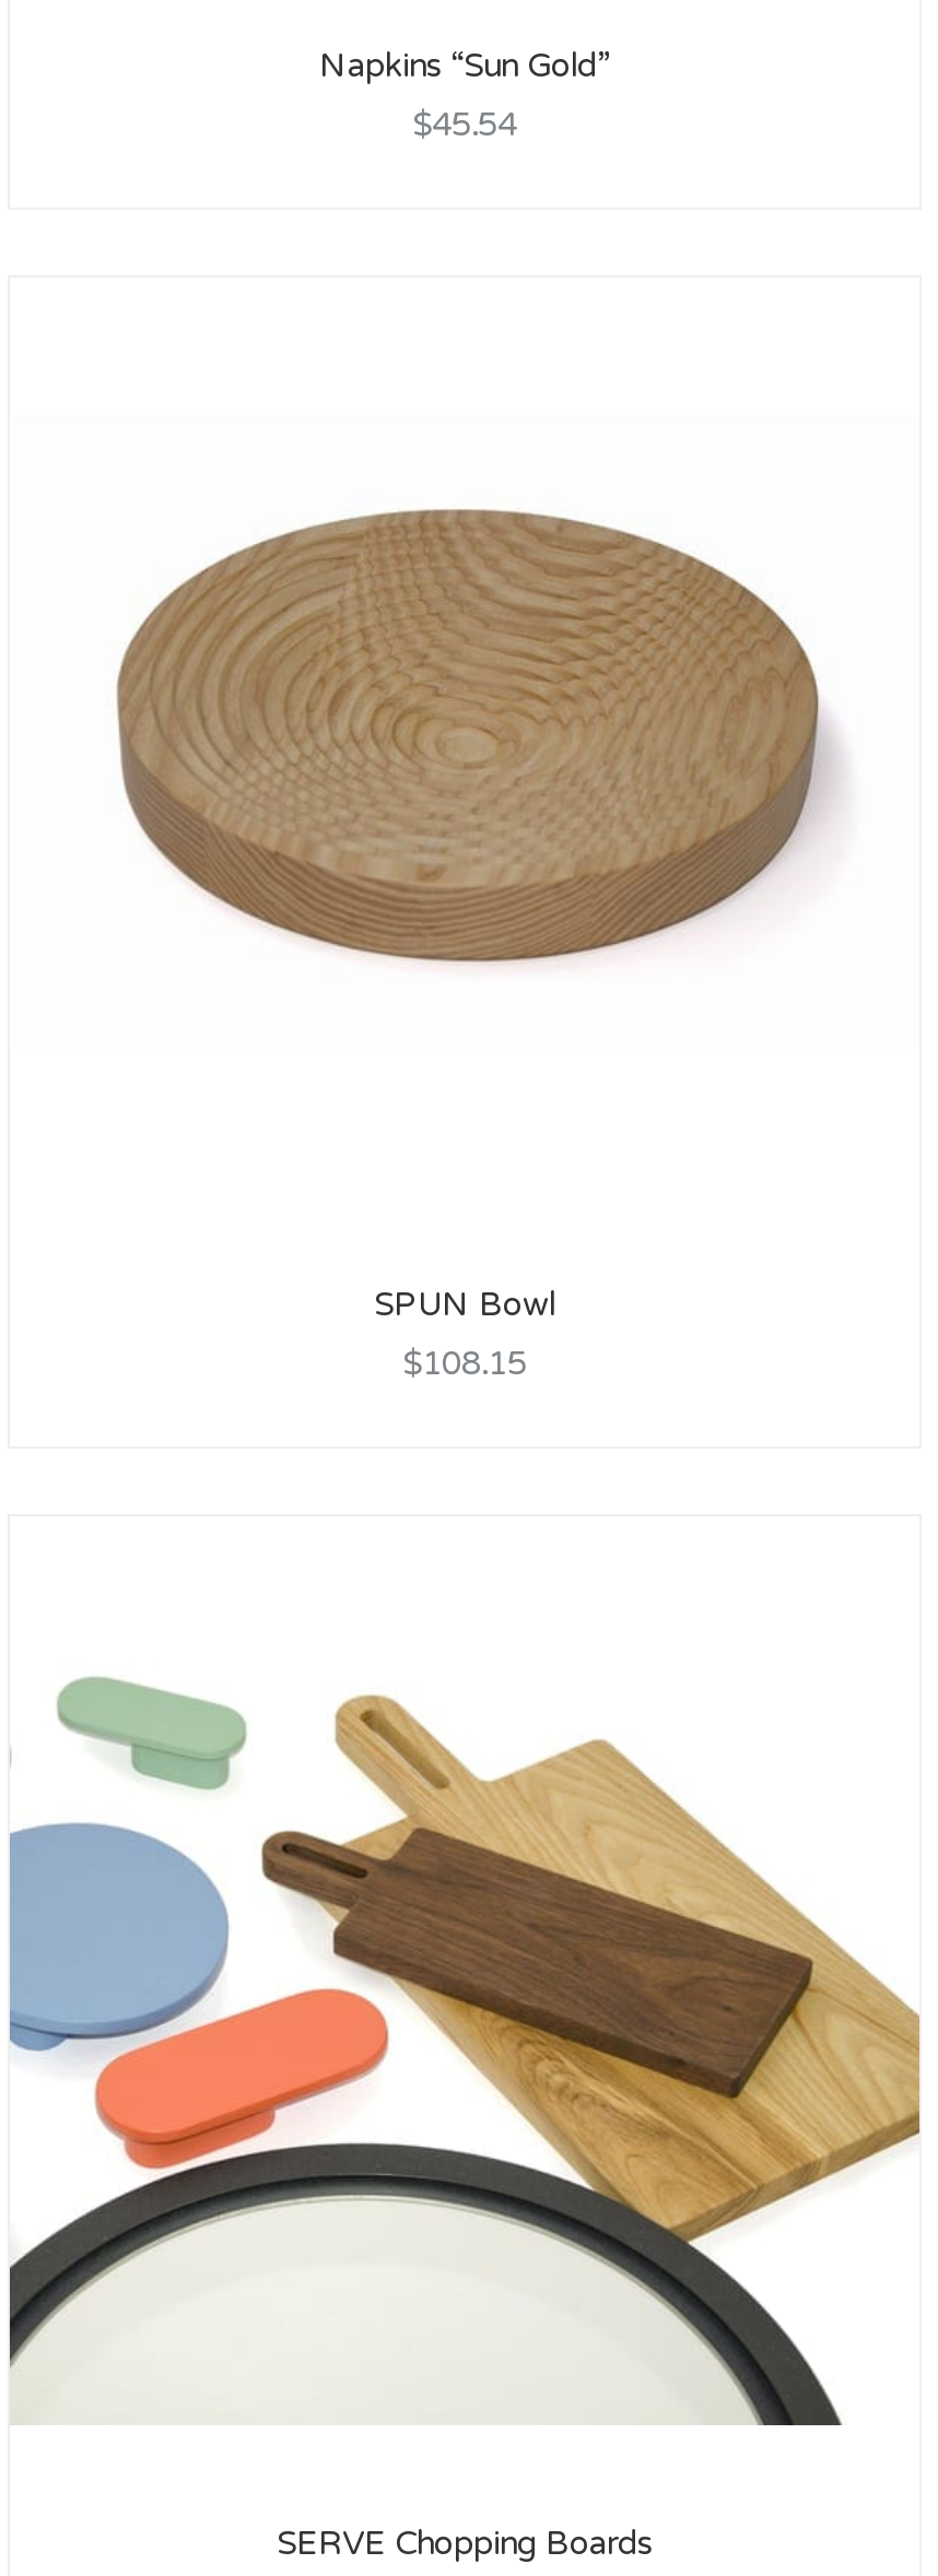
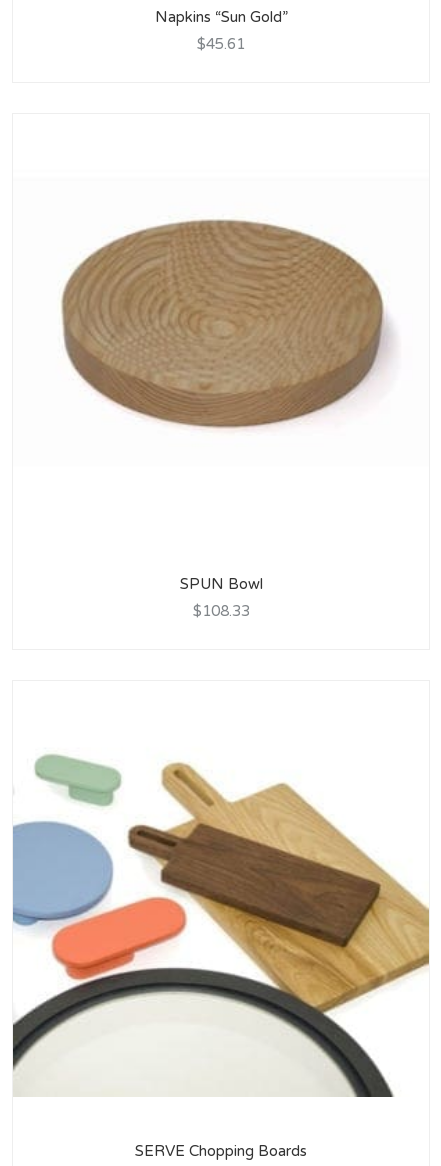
[412,105,517,144] $45.54 -> [197,35,245,53] $45.61
[402,1344,527,1383] $108.15 -> [192,602,249,620] $108.33

